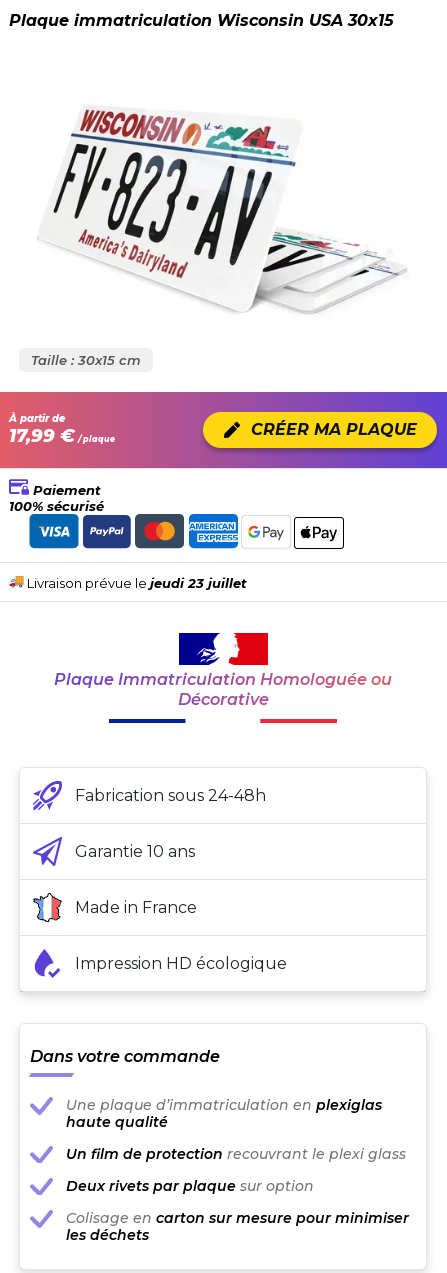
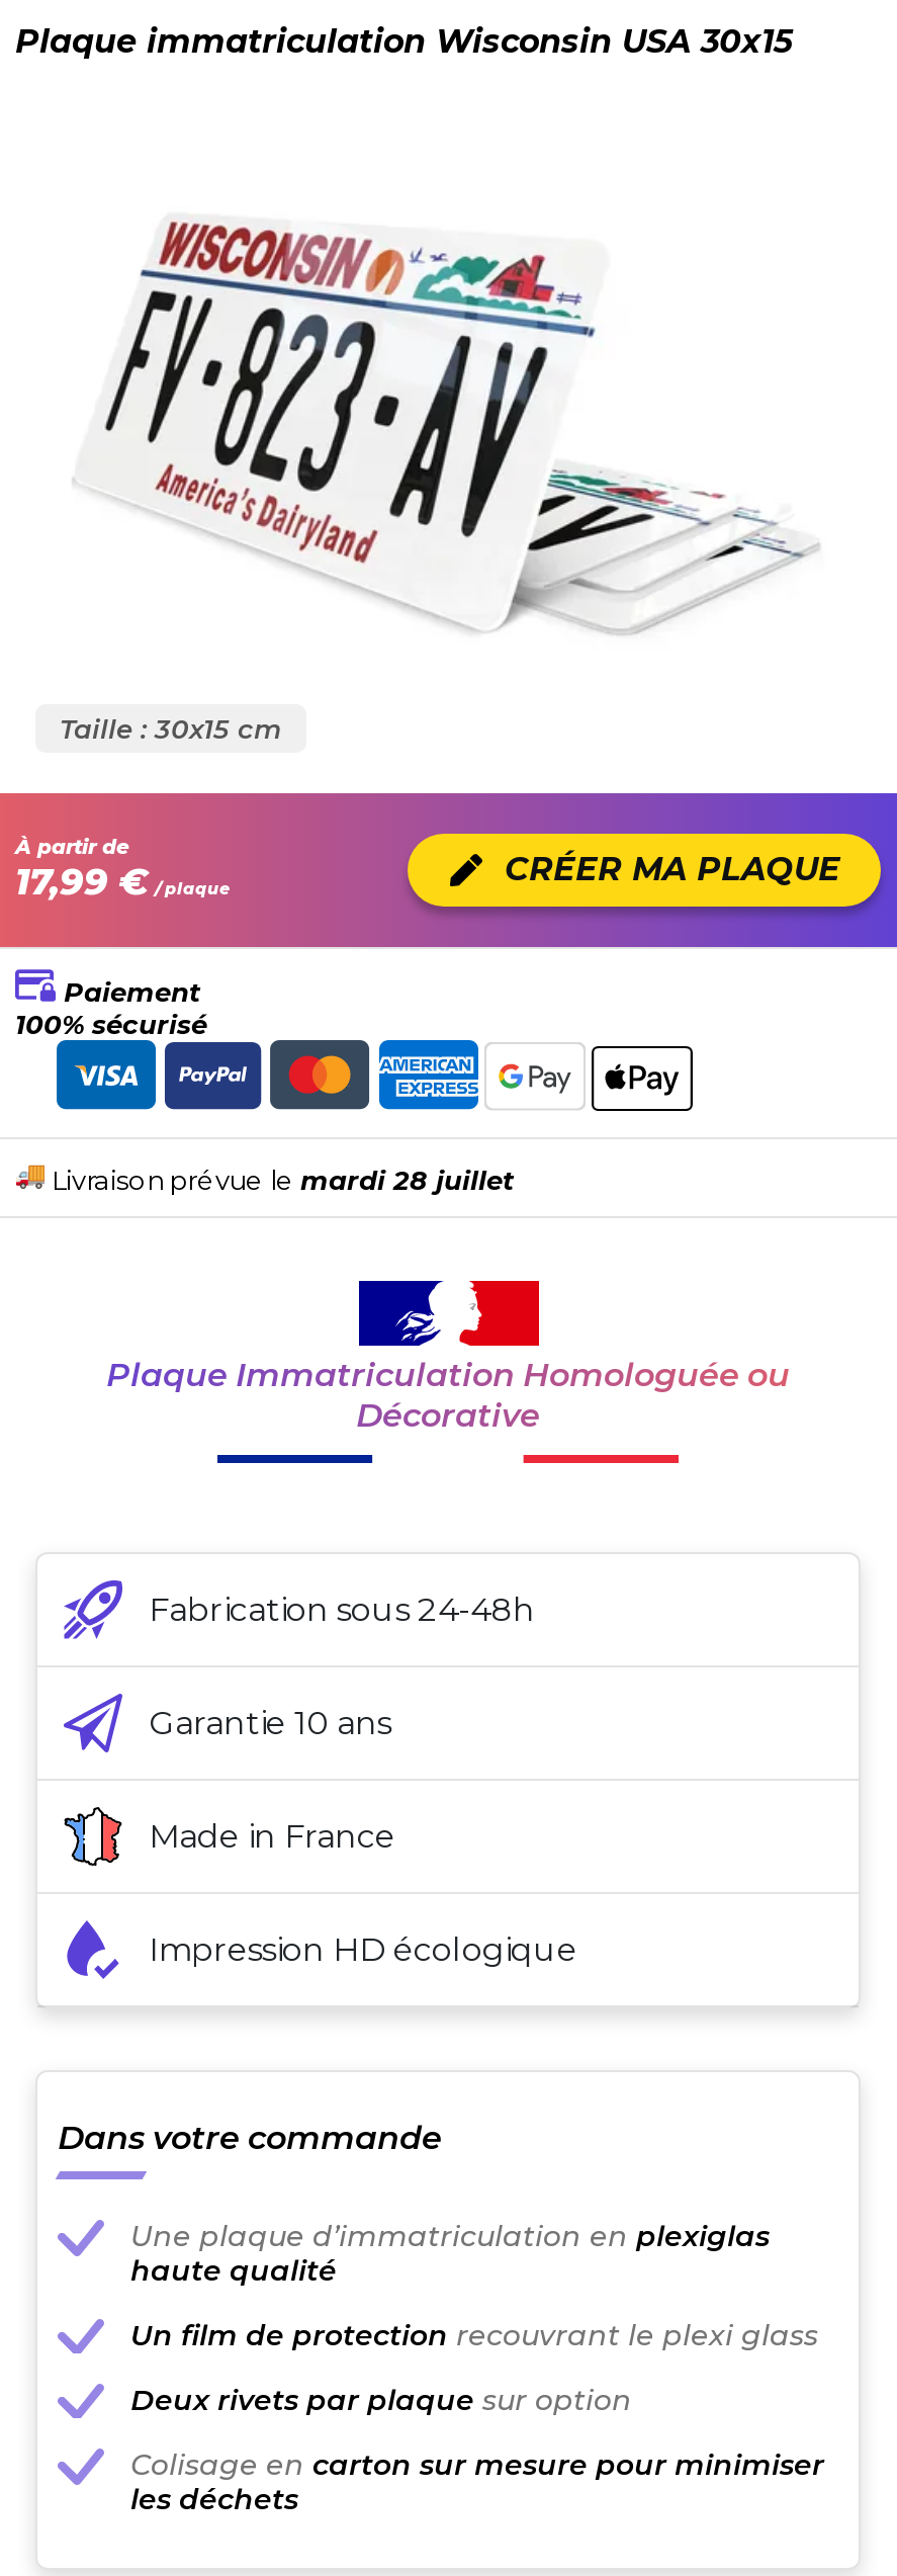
[24,575,247,591] Livraison prévue le jeudi 23 juillet -> [46,1164,515,1196] Livraison prévue le mardi 28 juillet

